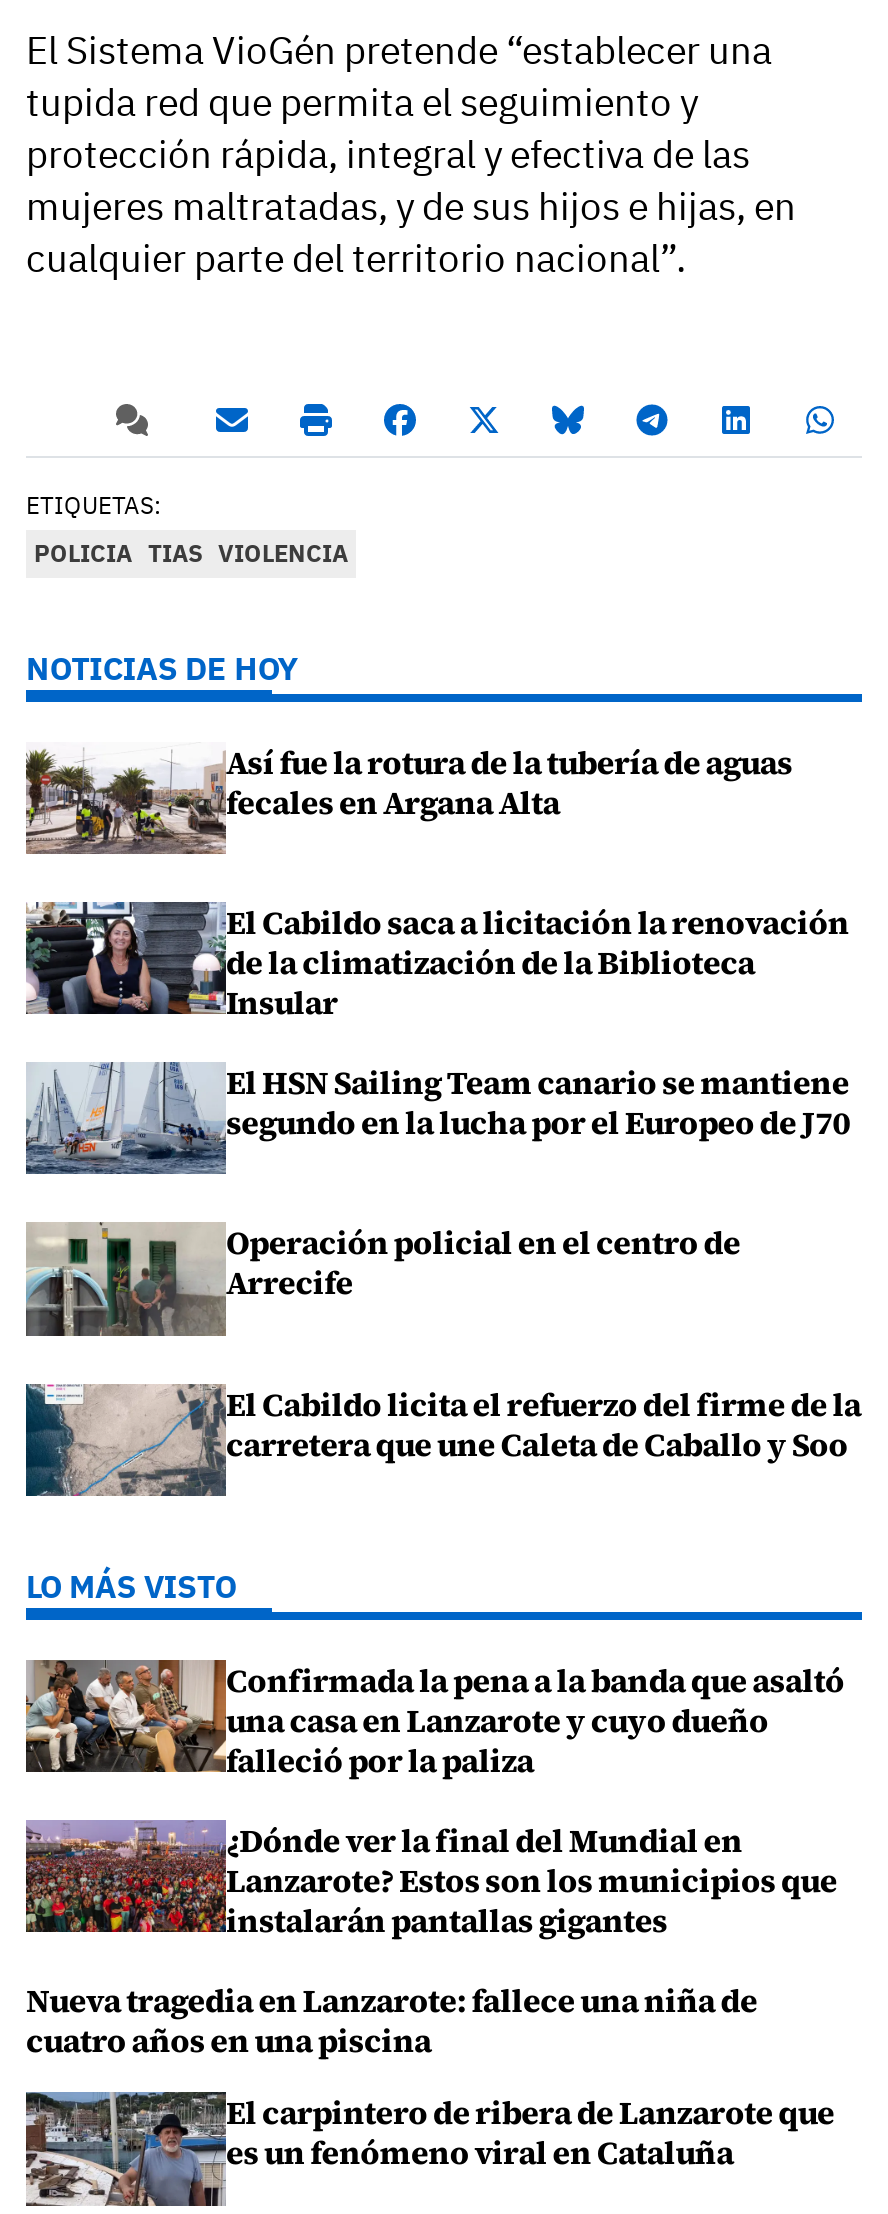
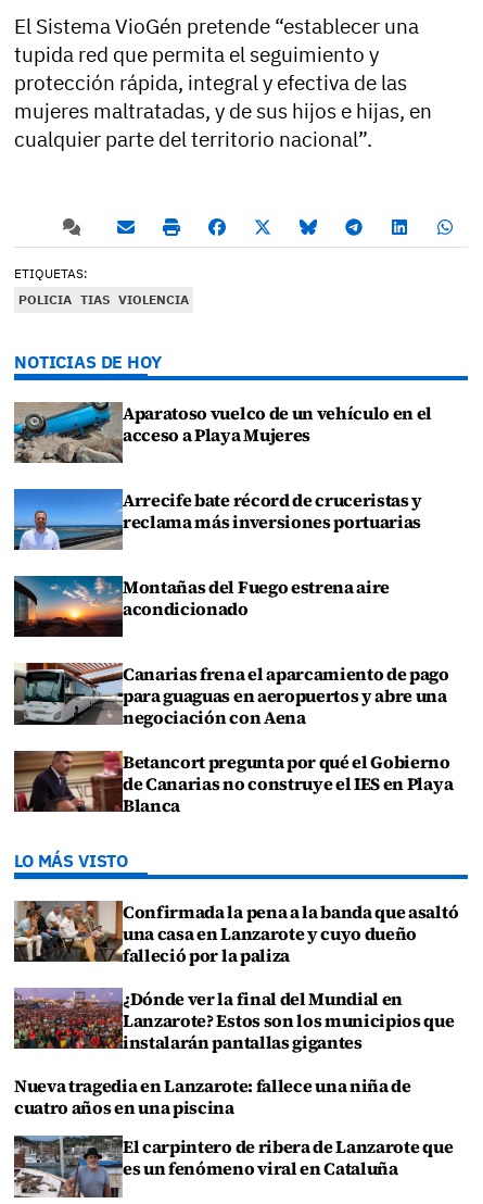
[24,739,792,854] [image] | Así fue la rotura de la tubería de aguas | fecales en Argana Alta -> [13,400,432,463] [image] | Aparatoso vuelco de un vehículo en el | acceso a Playa Mujeres
[24,900,849,1024] [image] | El Cabildo saca a licitación la renovación | de la climatización de la Biblioteca | Insular -> [13,488,422,550] [image] | Arrecife bate récord de cruceristas y | reclama más inversiones portuarias
[24,1060,850,1176] [image] | El HSN Sailing Team canario se mantiene | segundo en la lucha por el Europeo de J70 -> [13,575,390,638] [image] | Montañas del Fuego estrena aire | acondicionado
[24,1220,740,1338] [image] | Operación policial en el centro de | Arrecife -> [13,662,449,729] [image] | Canarias frena el aparcamiento de pago | para guaguas en aeropuertos y abre una | negociación con Aena
[24,1381,861,1498] [image] | El Cabildo licita el refuerzo del firme de la | carretera que une Caleta de Caballo y Soo -> [13,749,453,817] [image] | Betancort pregunta por qué el Gobierno | de Canarias no construye el IES en Playa | Blanca

